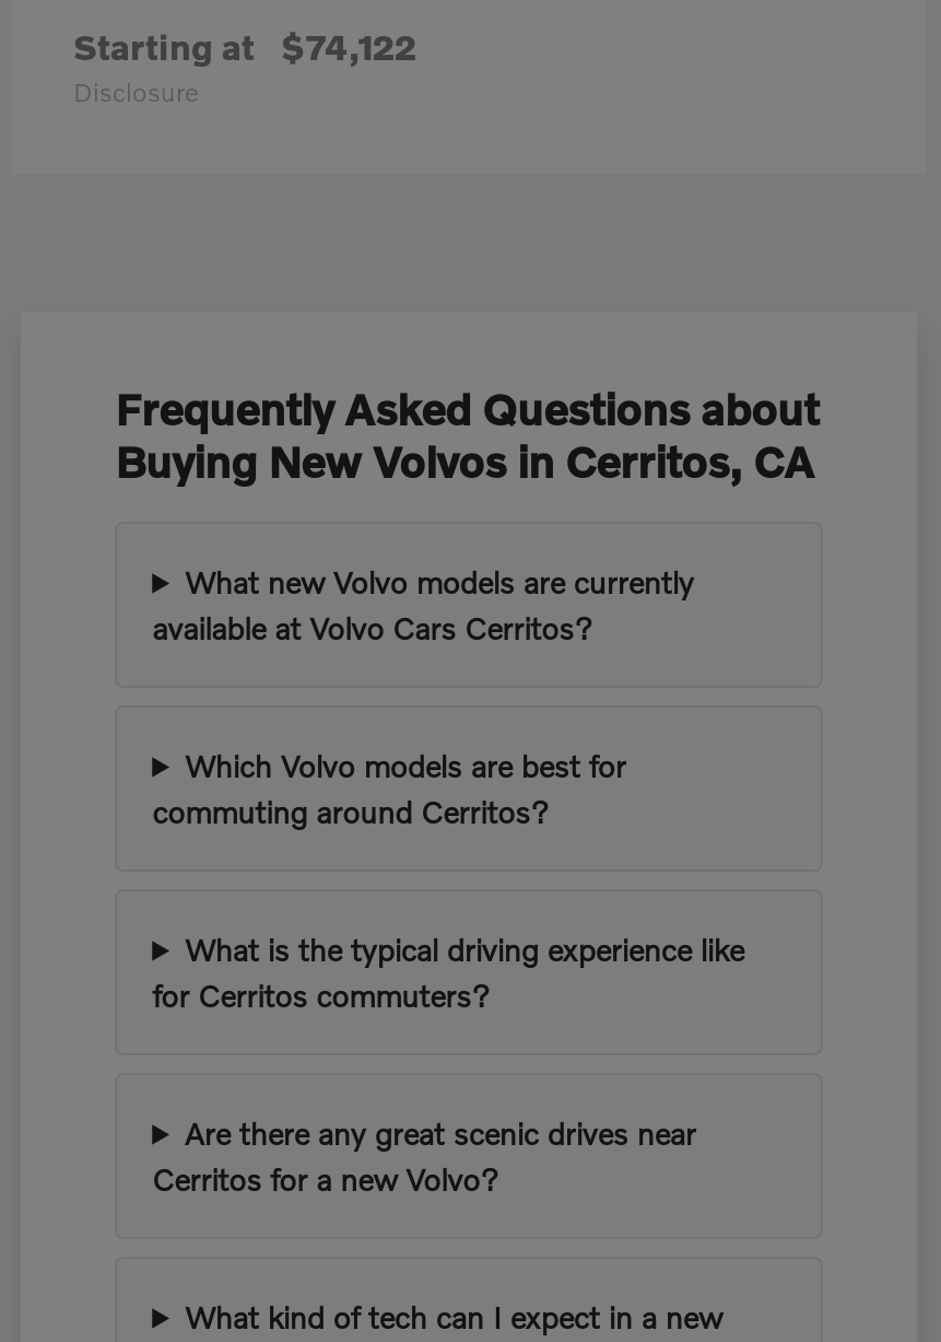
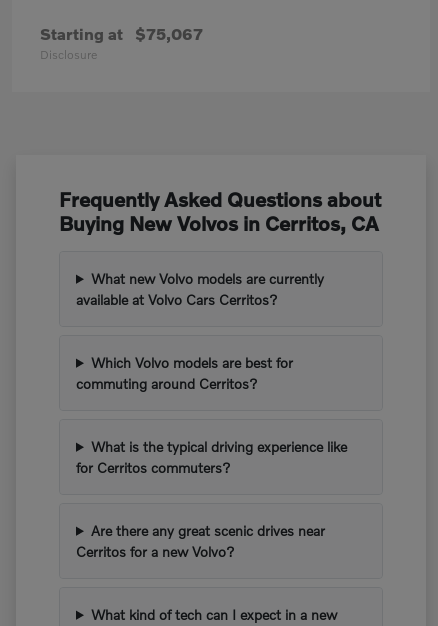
[73,25,416,66] Starting at $74,122 -> [40,24,203,43] Starting at $75,067

